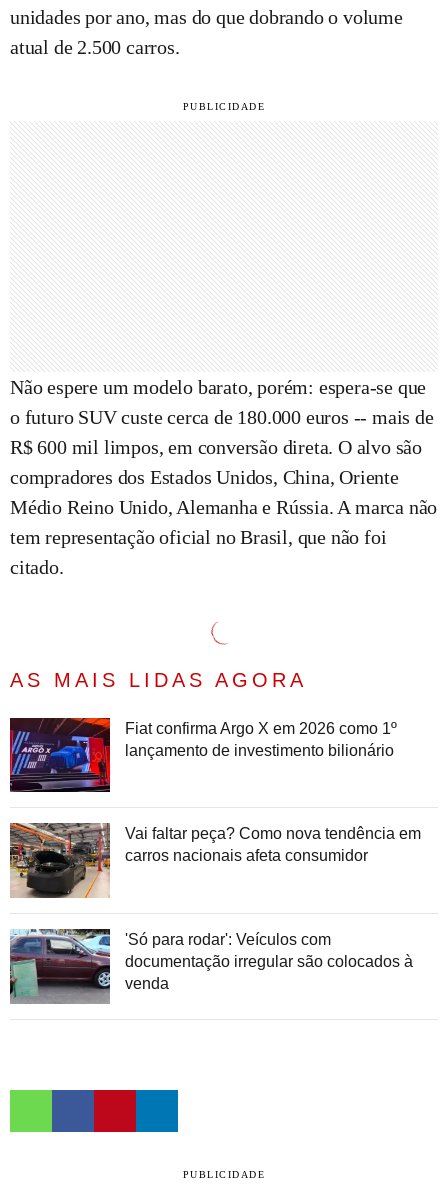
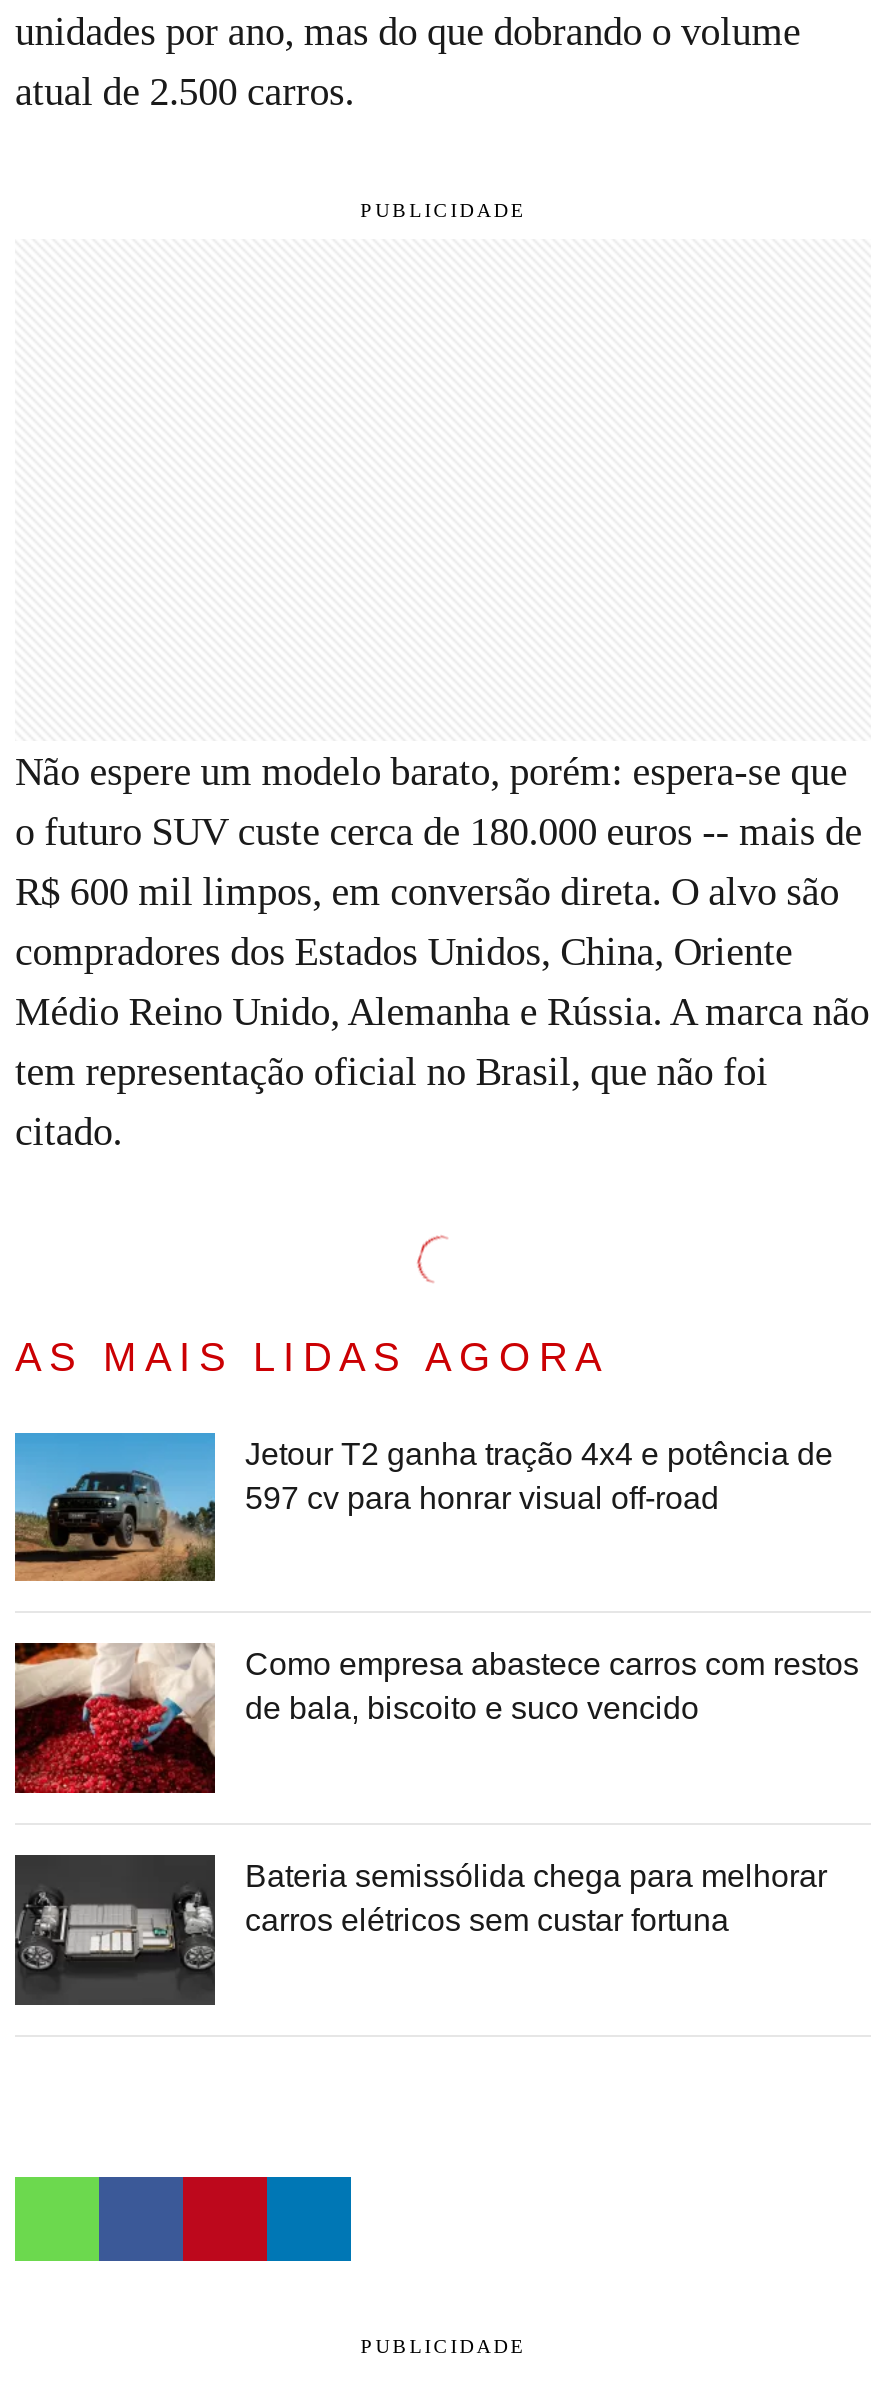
[9,717,397,793] [image] | Fiat confirma Argo X em 2026 como 1º | lançamento de investimento bilionário -> [13,1431,833,1583] [image] | Jetour T2 ganha tração 4x4 e potência de | 597 cv para honrar visual off-road
[9,822,421,899] [image] | Vai faltar peça? Como nova tendência em | carros nacionais afeta consumidor -> [13,1641,859,1795] [image] | Como empresa abastece carros com restos | de bala, biscoito e suco vencido
[10,928,413,1003] [image] | 'Só para rodar': Veículos com | documentação irregular são colocados à | venda -> [13,1853,827,2005] [image] | Bateria semissólida chega para melhorar | carros elétricos sem custar fortuna

